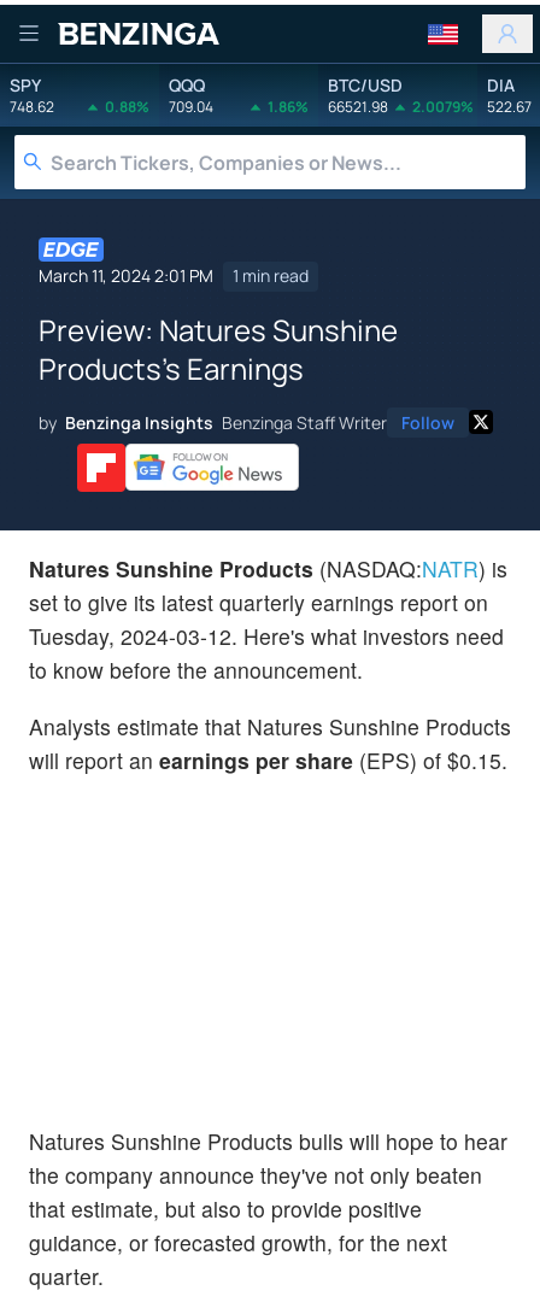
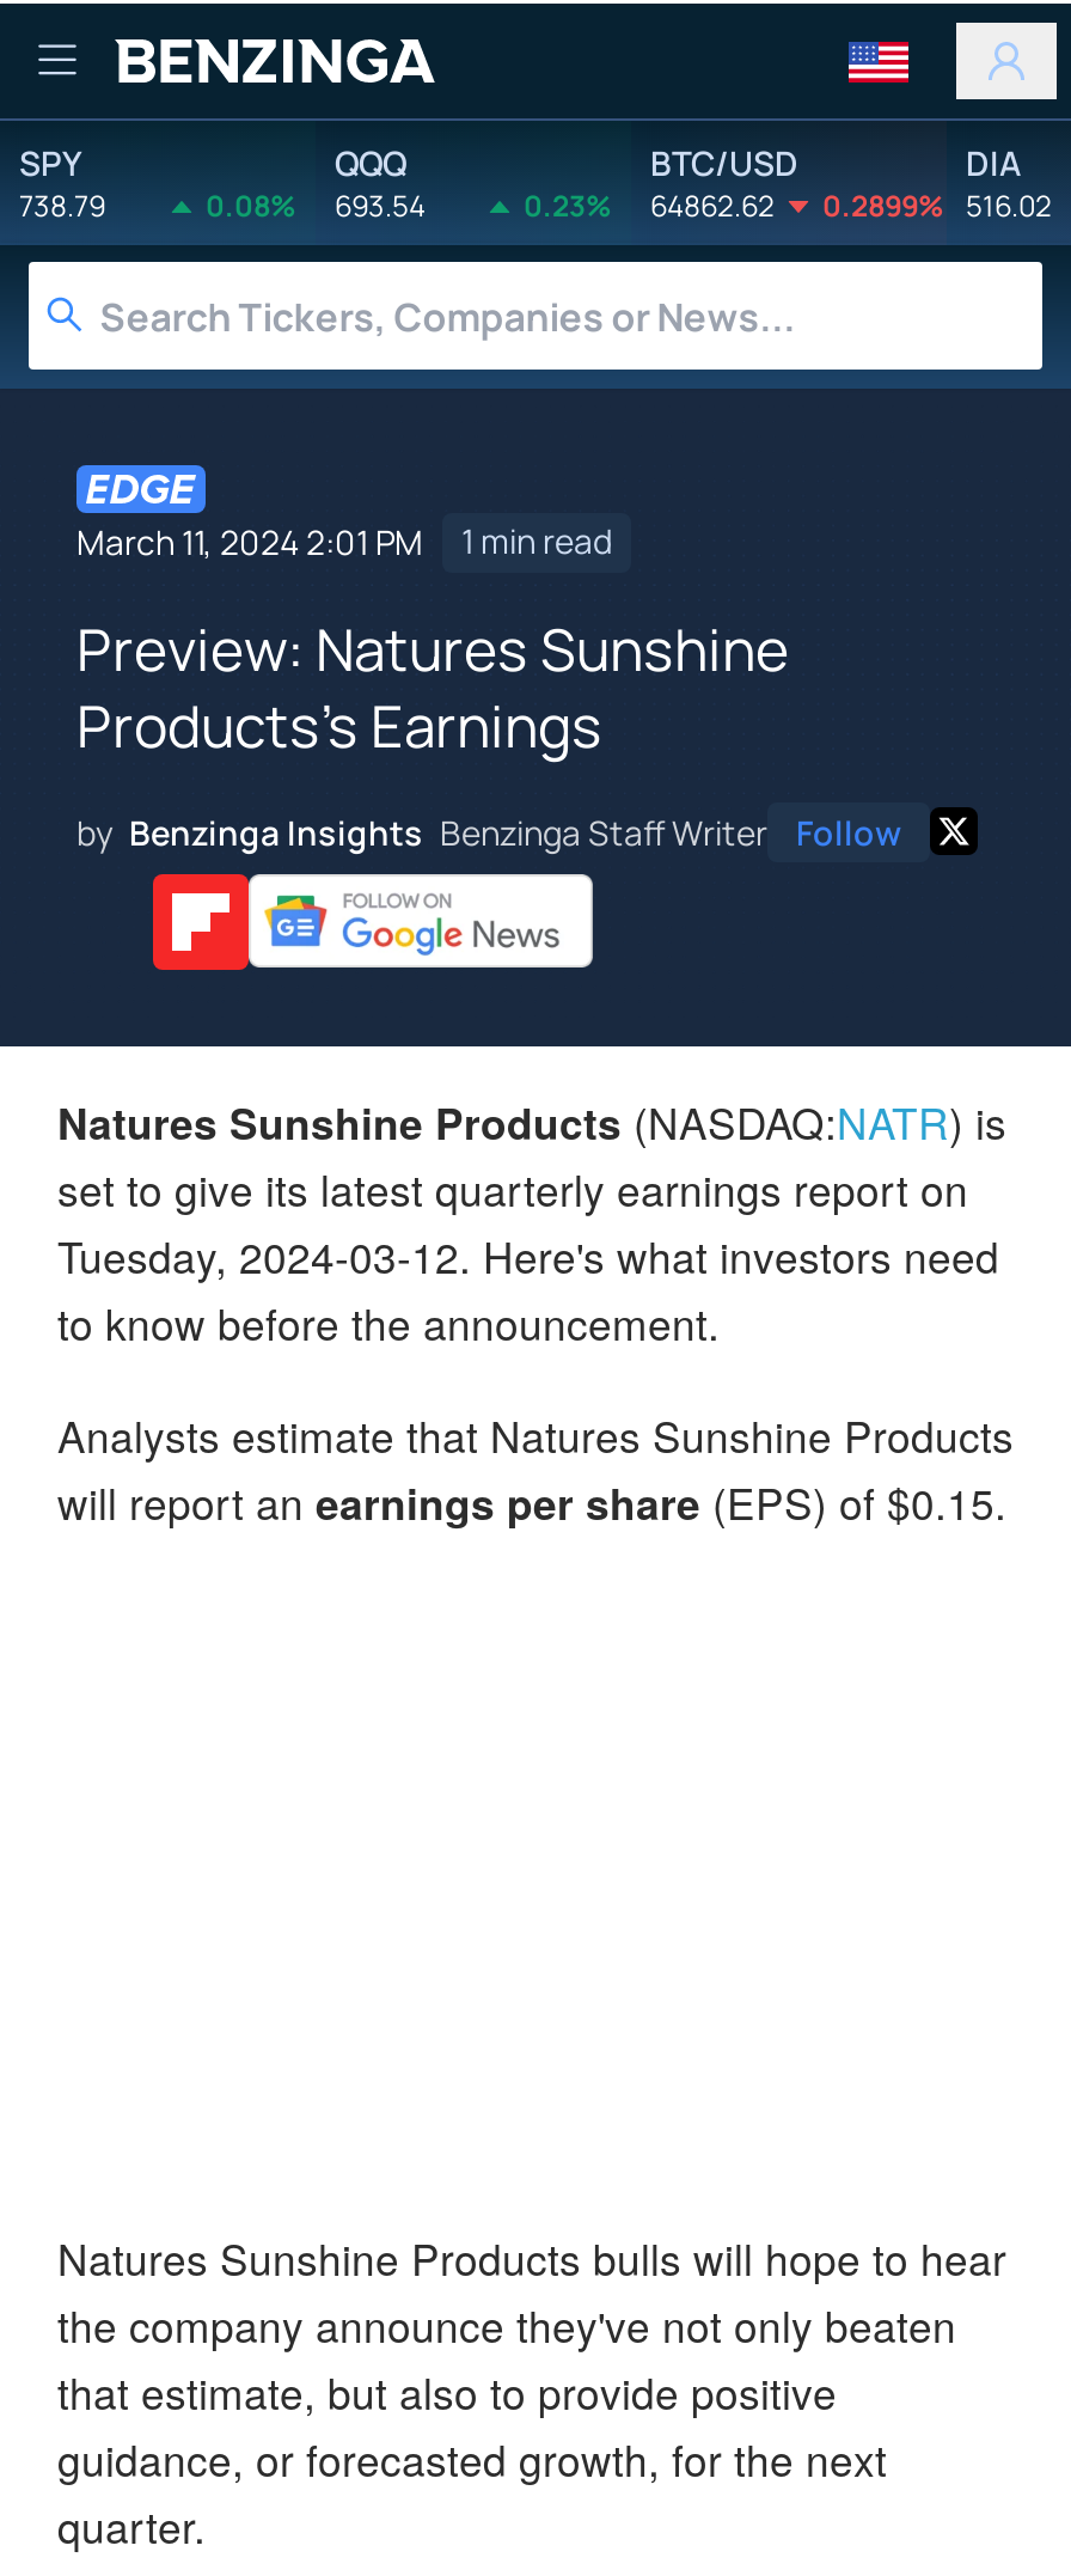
[10,96,54,116] 748.62 -> [19,184,105,225] 738.79
[105,96,149,116] 0.88% -> [206,184,296,225] 0.08%
[169,96,213,116] 709.04 -> [335,184,426,225] 693.54
[268,96,309,116] 1.86% -> [524,184,612,225] 0.23%
[328,96,388,116] 66521.98 -> [650,184,775,225] 64862.62
[412,96,474,116] 2.0079% -> [822,184,944,225] 0.2899%
[487,96,532,116] 522.67 -> [966,184,1052,225] 516.02

